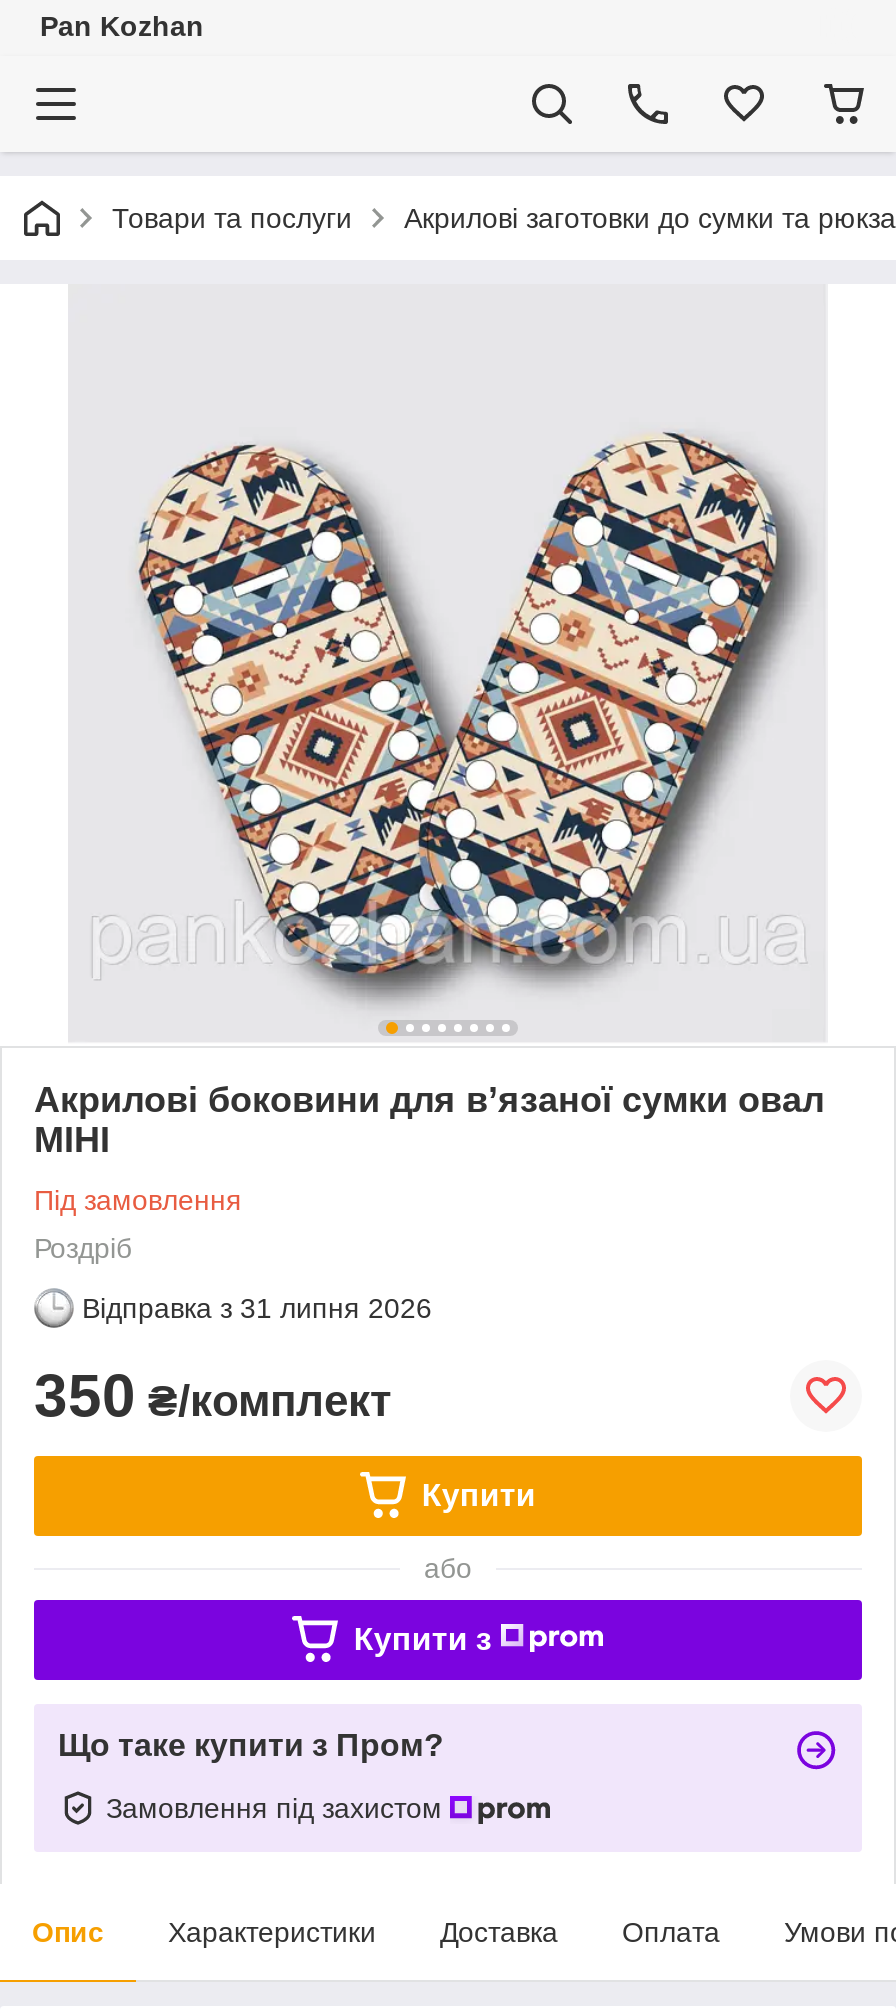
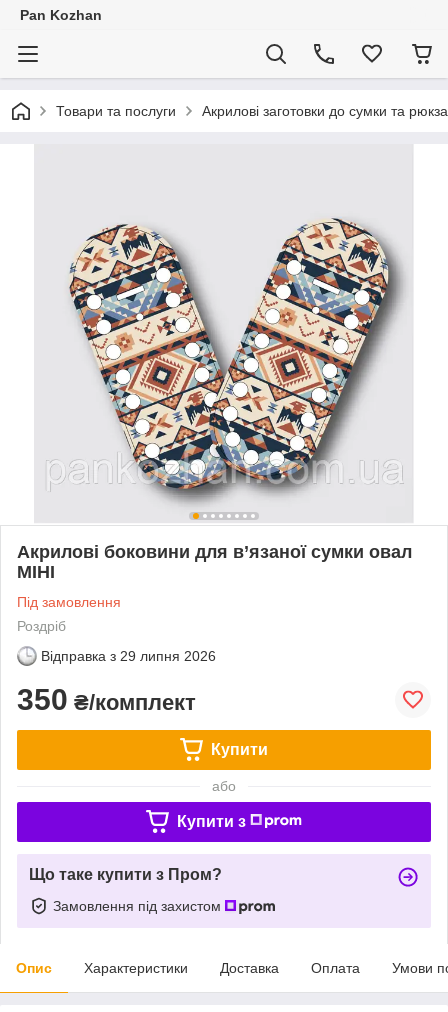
[82,1292,432,1324] Відправка з 31 липня 2026 -> [41,648,216,664] Відправка з 29 липня 2026

